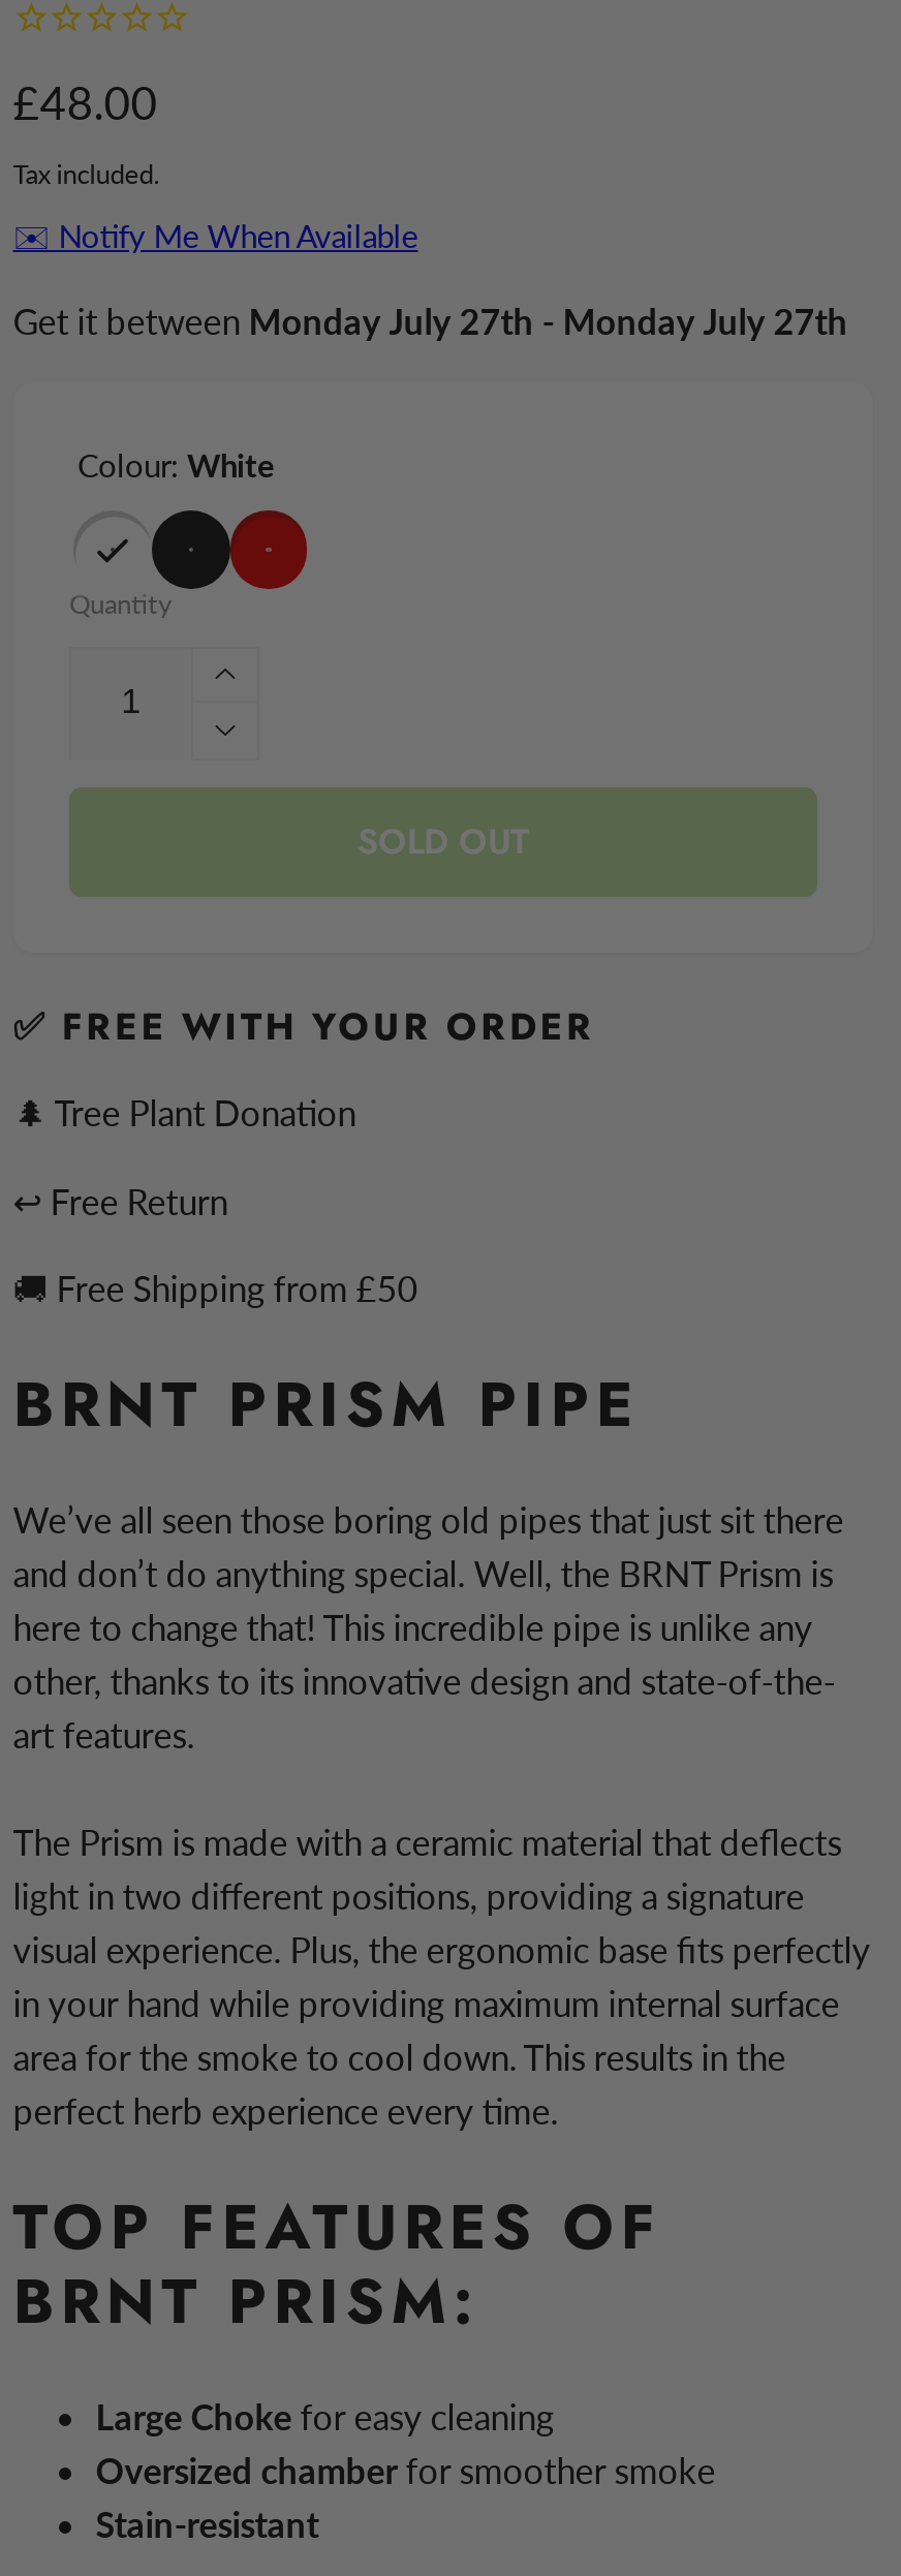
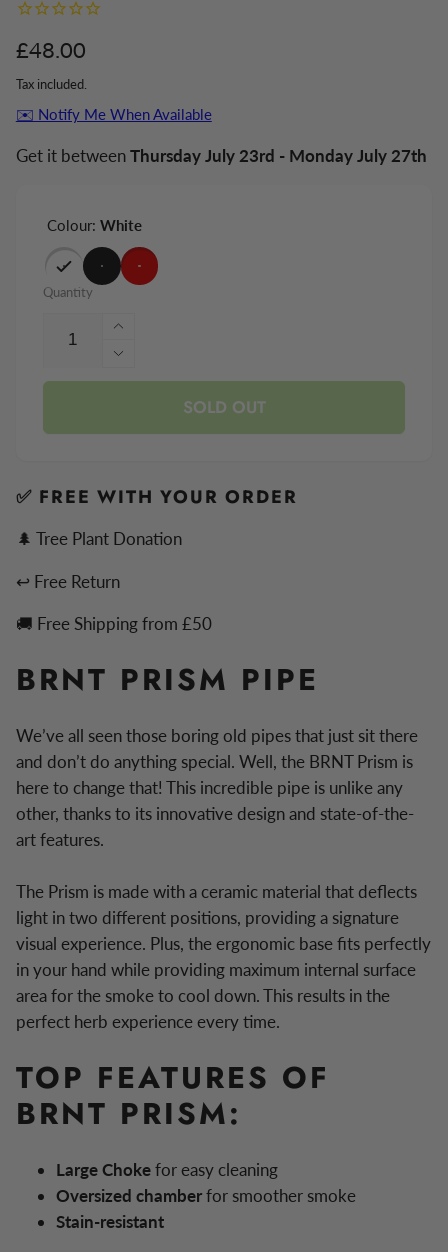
[13,299,848,342] Get it between Monday July 27th - Monday July 27th -> [16,144,427,165] Get it between Thursday July 23rd - Monday July 27th

